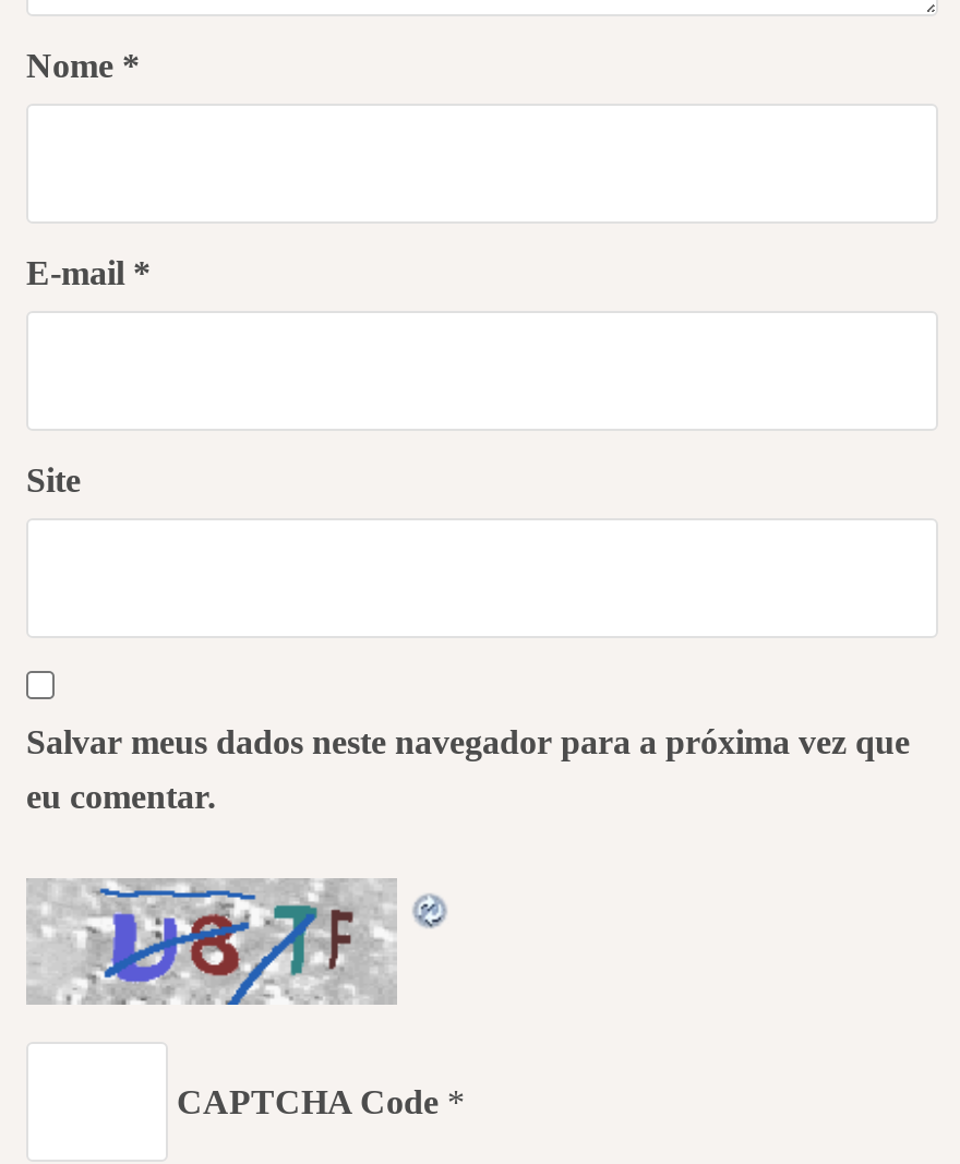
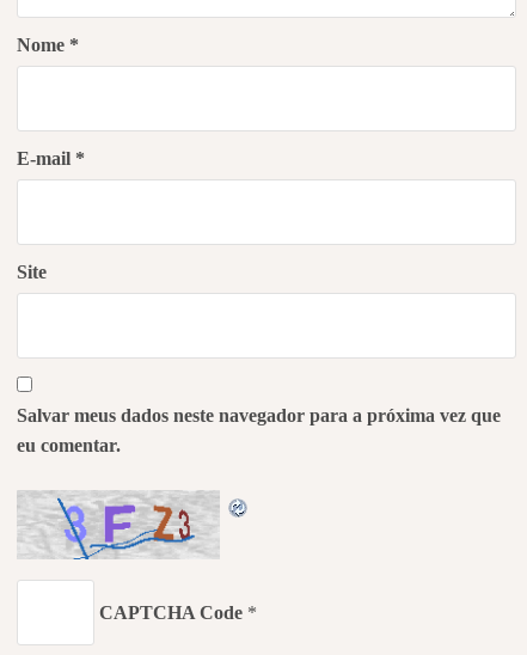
[26,878,397,1007] [image] -> [18,491,219,561] [image]

